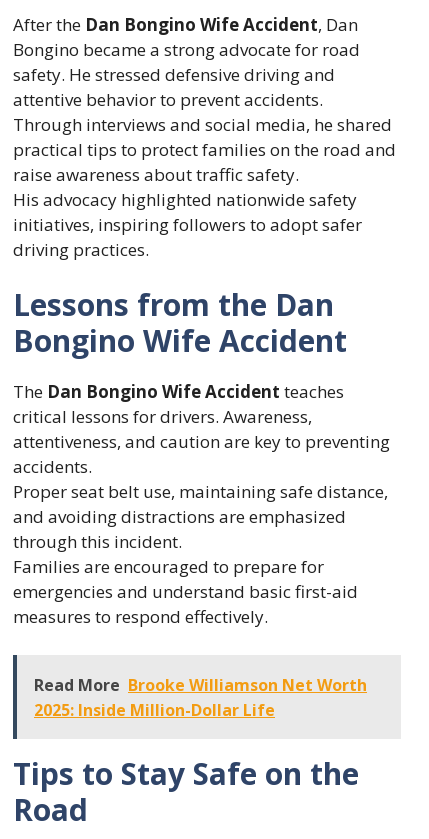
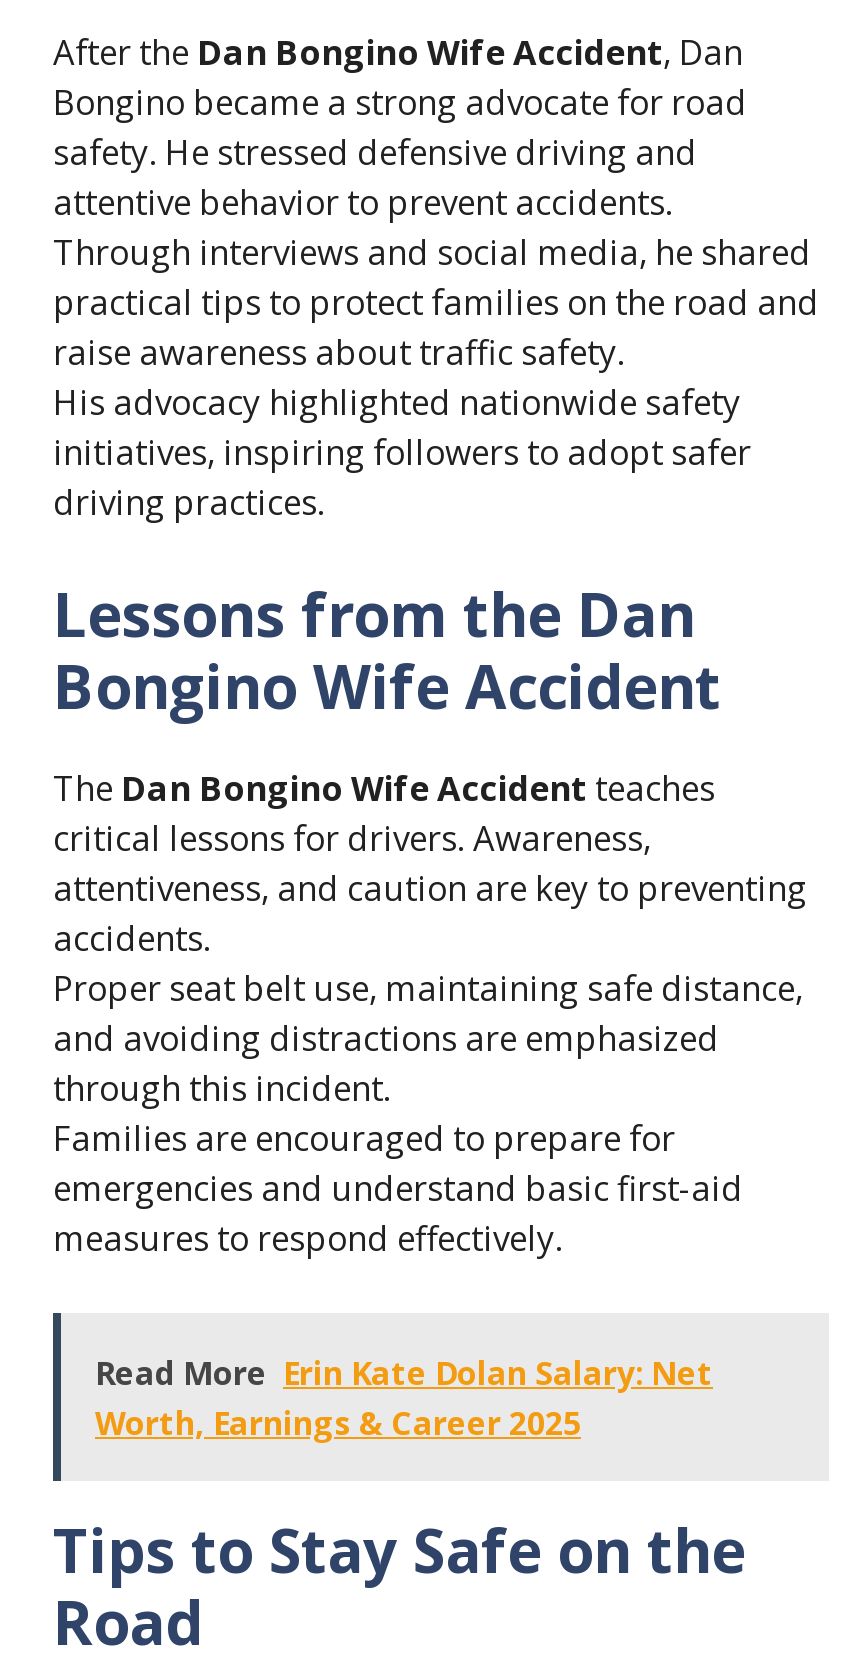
[34,674,367,721] Read More Brooke Williamson Net Worth | 2025: Inside Million-Dollar Life -> [95,1351,713,1445] Read More Erin Kate Dolan Salary: Net | Worth, Earnings & Career 2025

